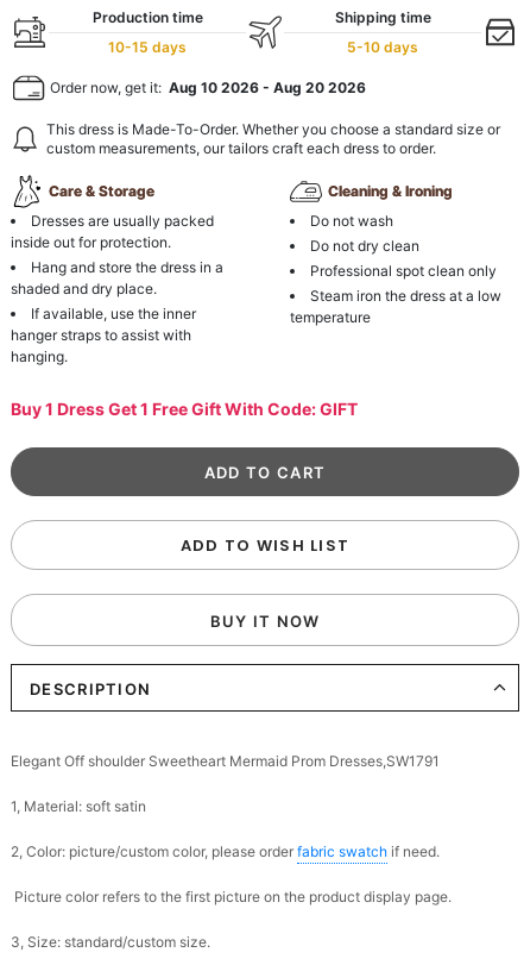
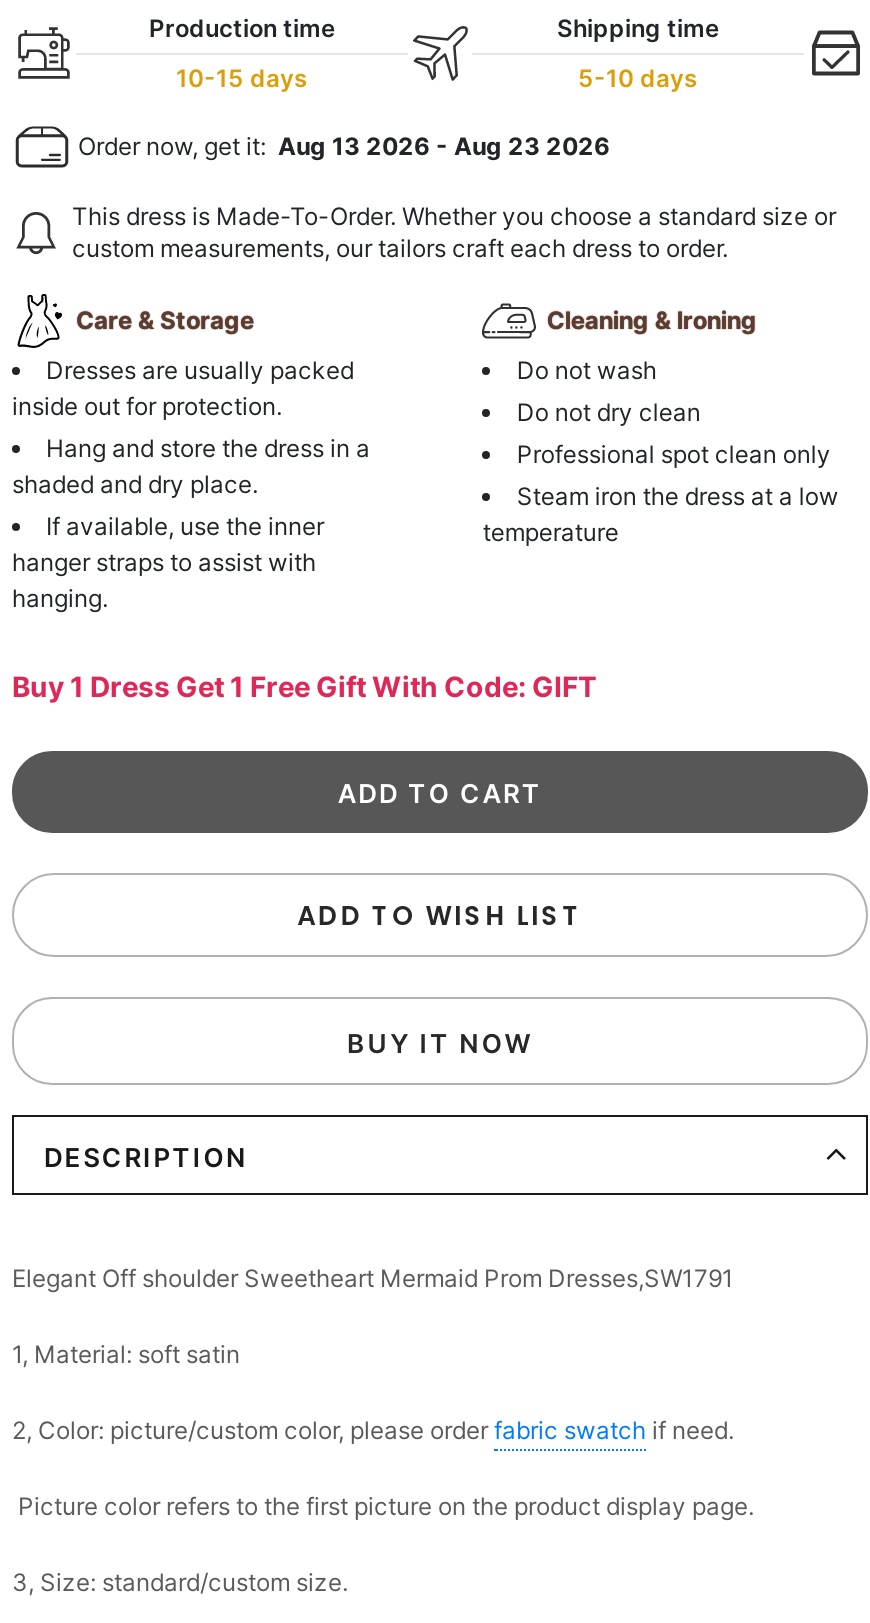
[46,78,366,96] Order now, get it: Aug 10 2026 - Aug 20 2026 -> [72,130,610,160] Order now, get it: Aug 13 2026 - Aug 23 2026

